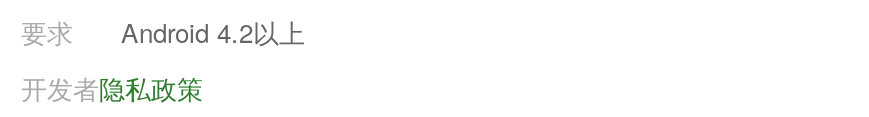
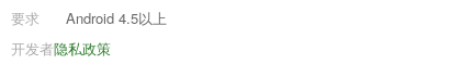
[21,13,305,51] 要求 Android 4.2以上 -> [11,7,167,28] 要求 Android 4.5以上

